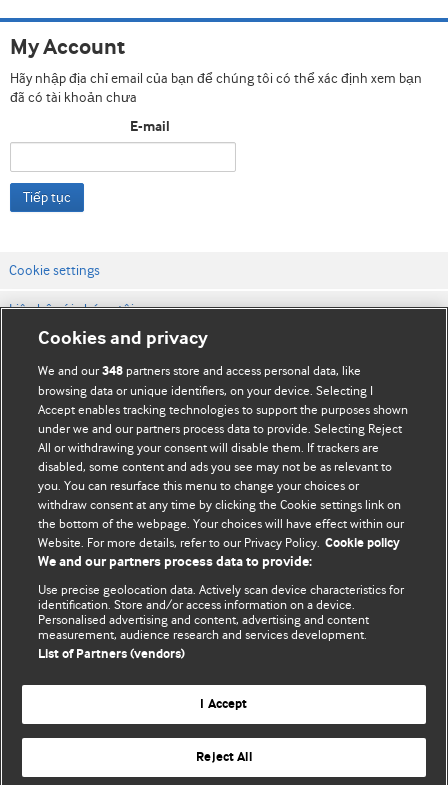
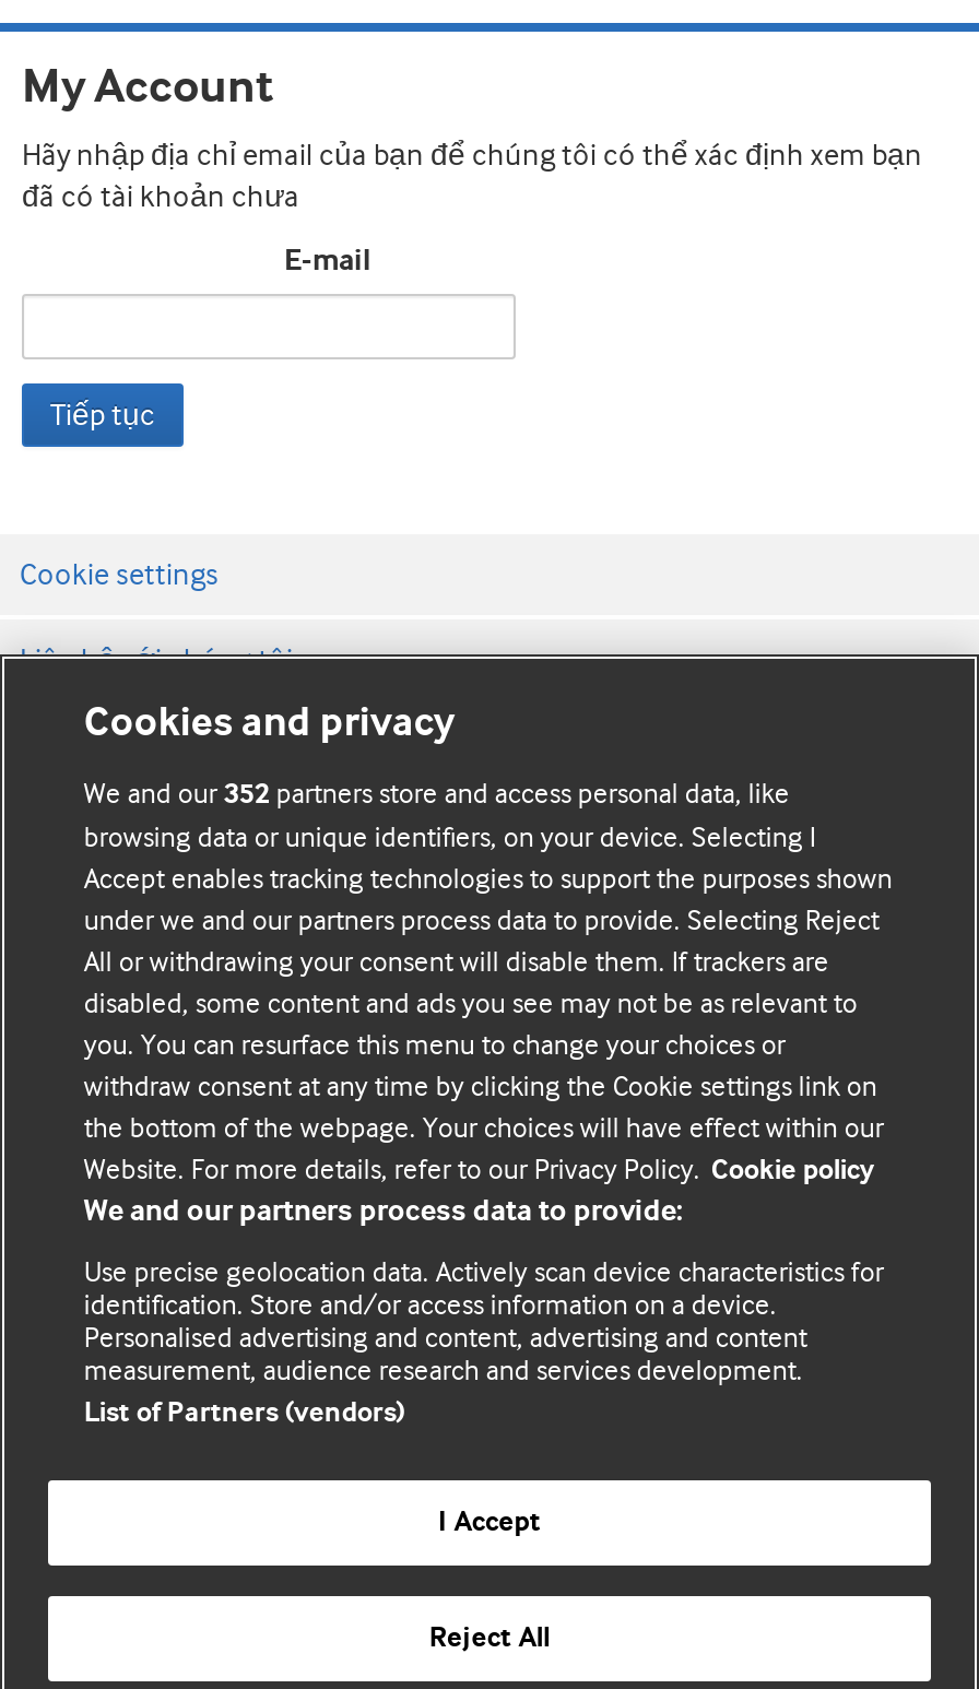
[38,363,361,379] We and our 348 partners store and access personal data, like -> [84,777,790,812] We and our 352 partners store and access personal data, like

